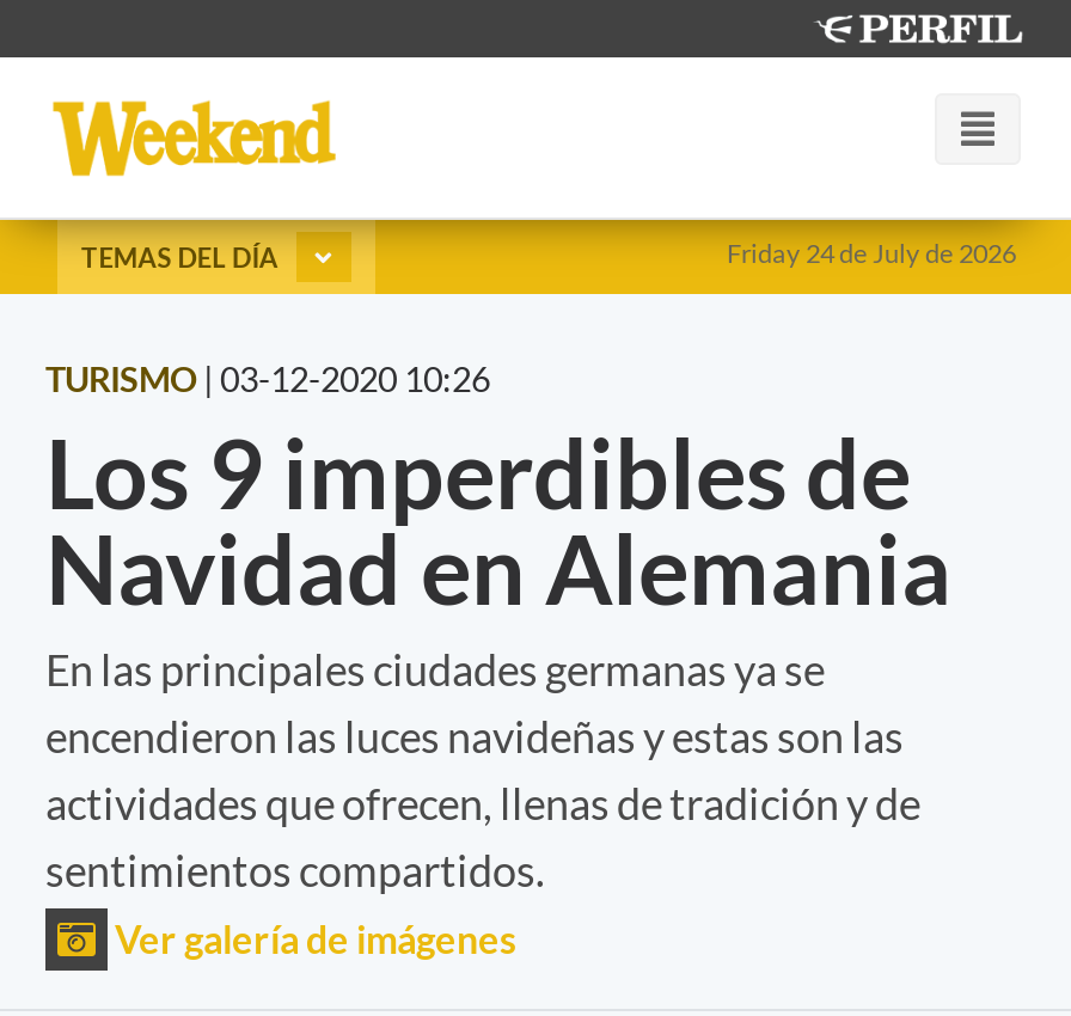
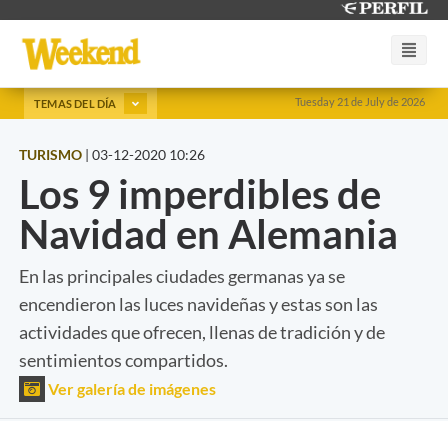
[727,237,1016,268] Friday 24 de July de 2026 -> [295,95,425,108] Tuesday 21 de July de 2026

